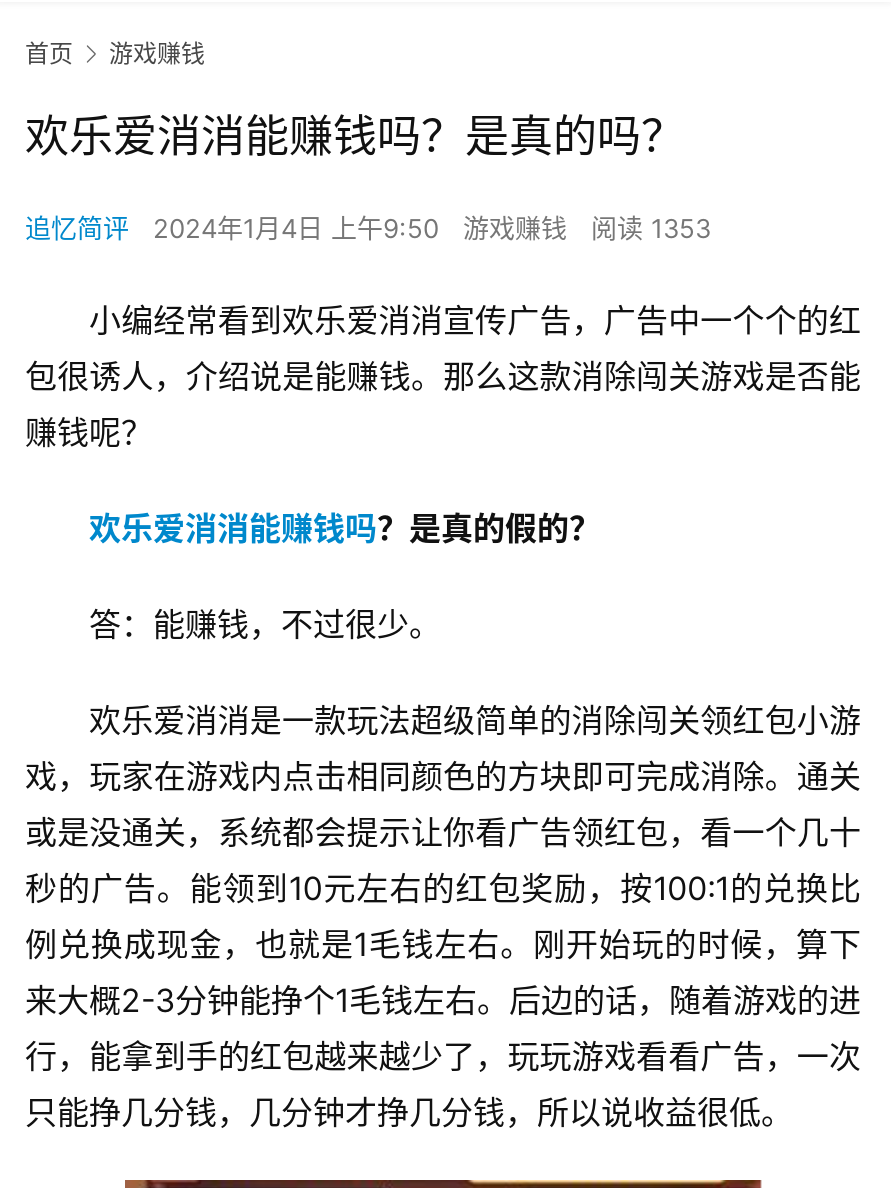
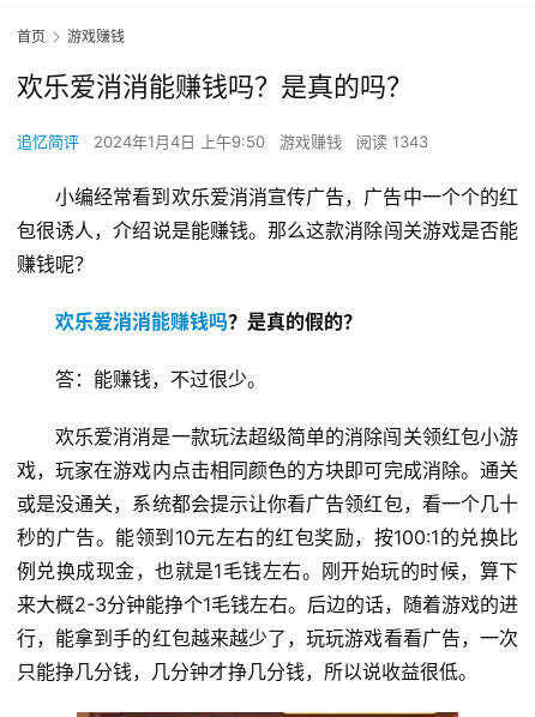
[25,212,711,244] 追忆简评 2024年1月4日 上午9:50 游戏赚钱 阅读 1353 -> [17,132,428,151] 追忆简评 2024年1月4日 上午9:50 游戏赚钱 阅读 1343

